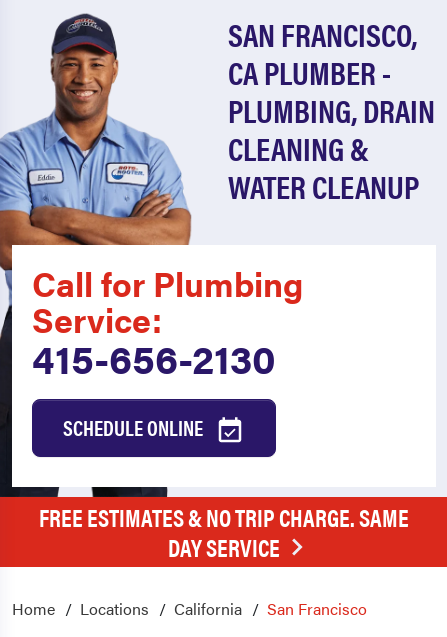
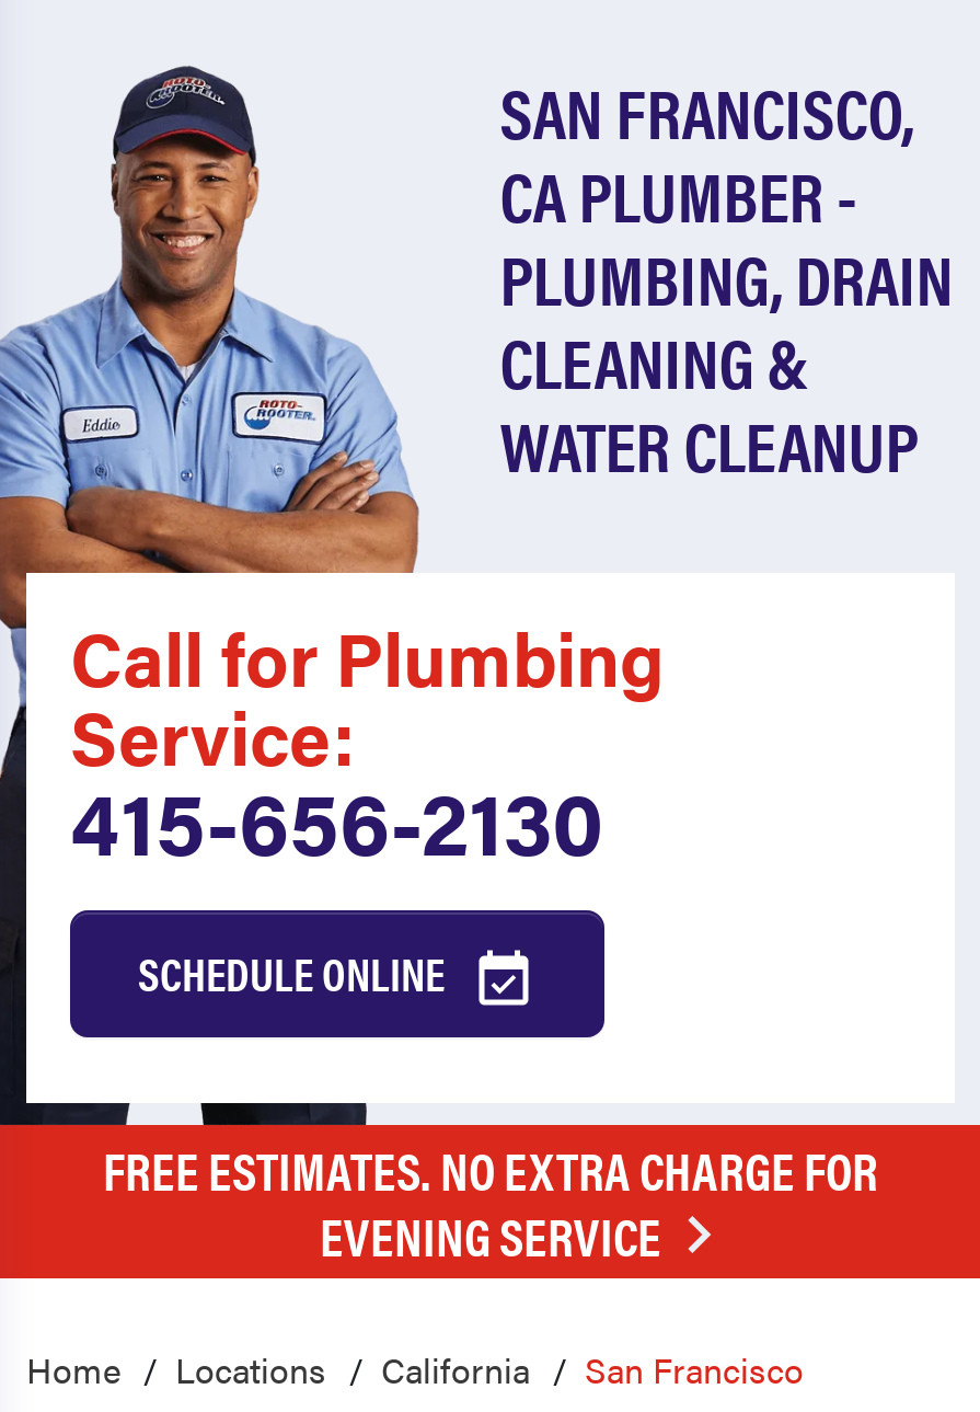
[39,500,409,564] FREE ESTIMATES & NO TRIP CHARGE. SAME | DAY SERVICE -> [103,1132,878,1272] FREE ESTIMATES. NO EXTRA CHARGE FOR | EVENING SERVICE

